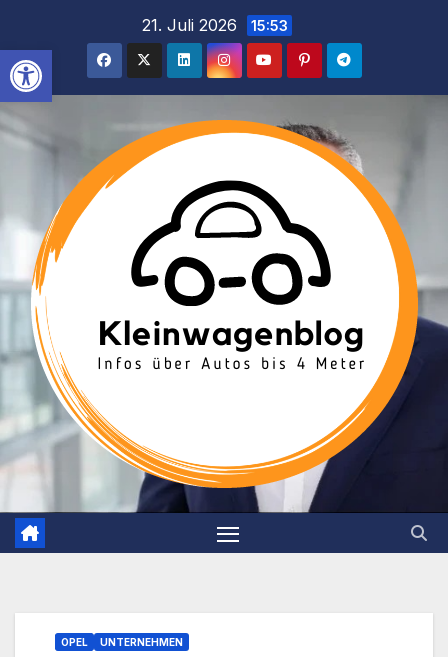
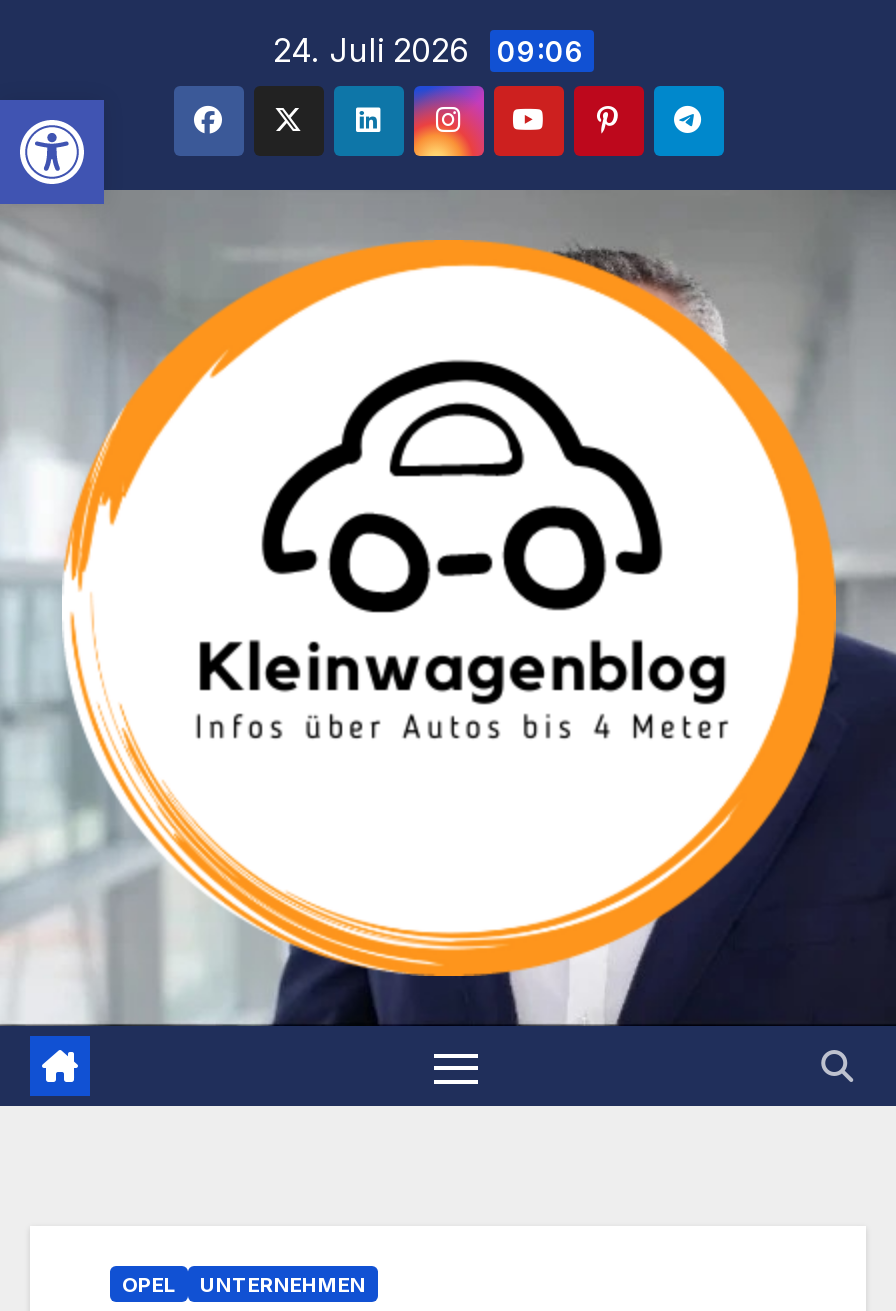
[141,15,287,35] 21. Juli 2026 15:53 -> [273,30,585,70] 24. Juli 2026 09:06

